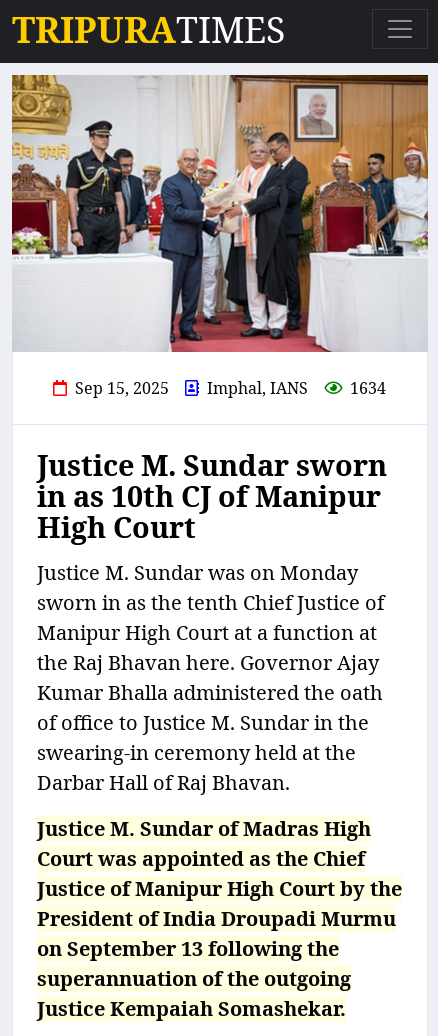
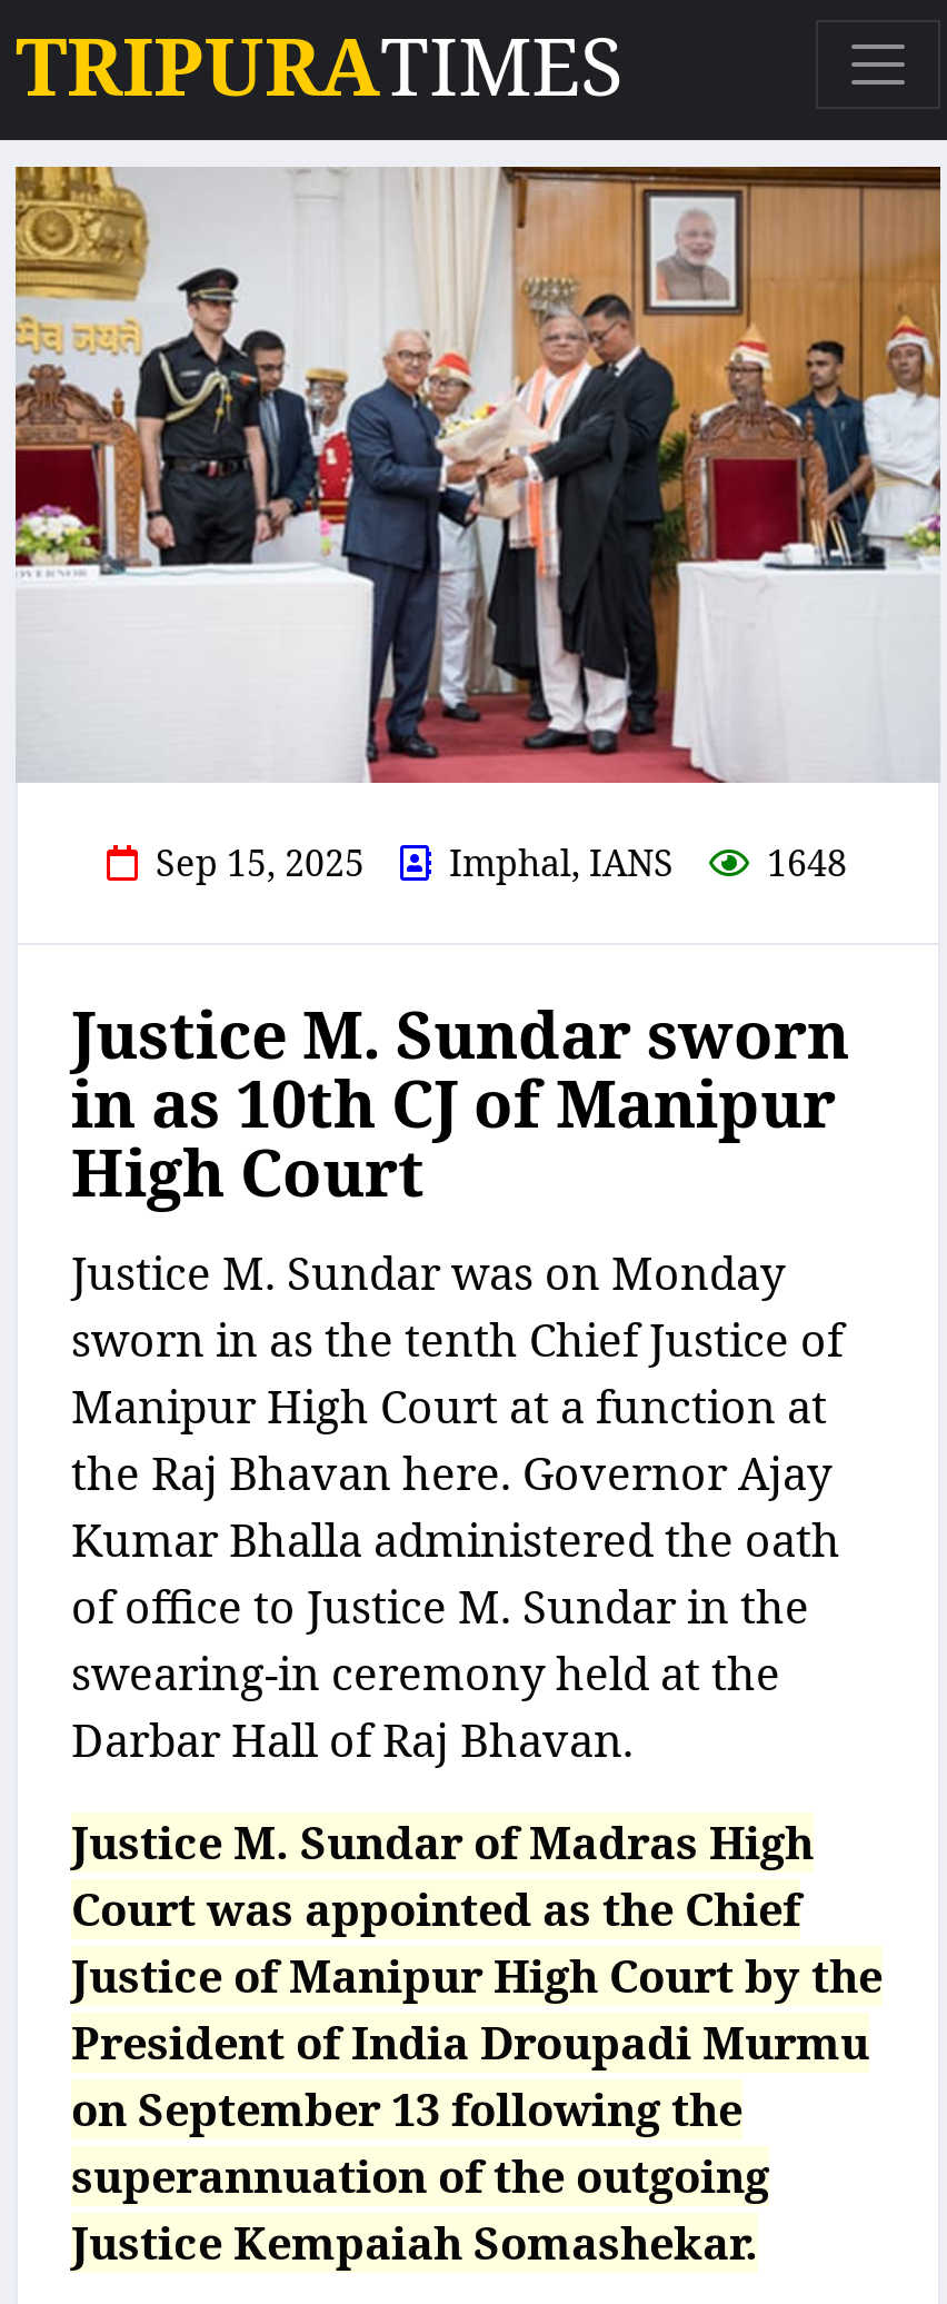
[75,377,386,399] Sep 15, 2025 Imphal, IANS 1634 -> [156,839,847,888] Sep 15, 2025 Imphal, IANS 1648

